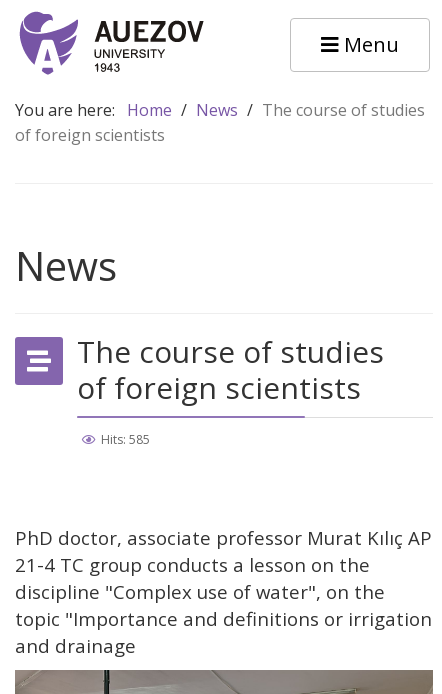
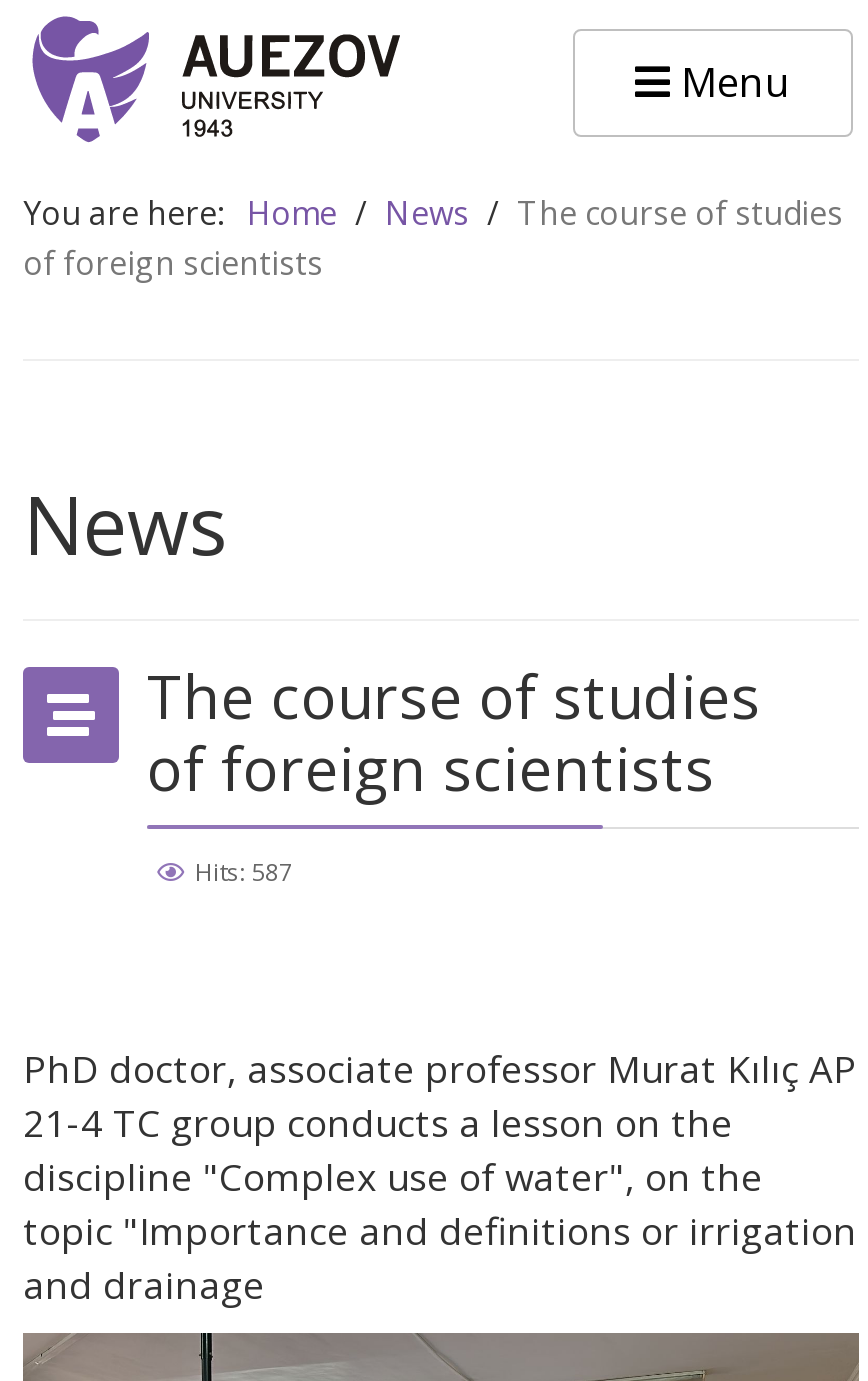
[101,431,150,448] Hits: 585 -> [195,855,293,889] Hits: 587

